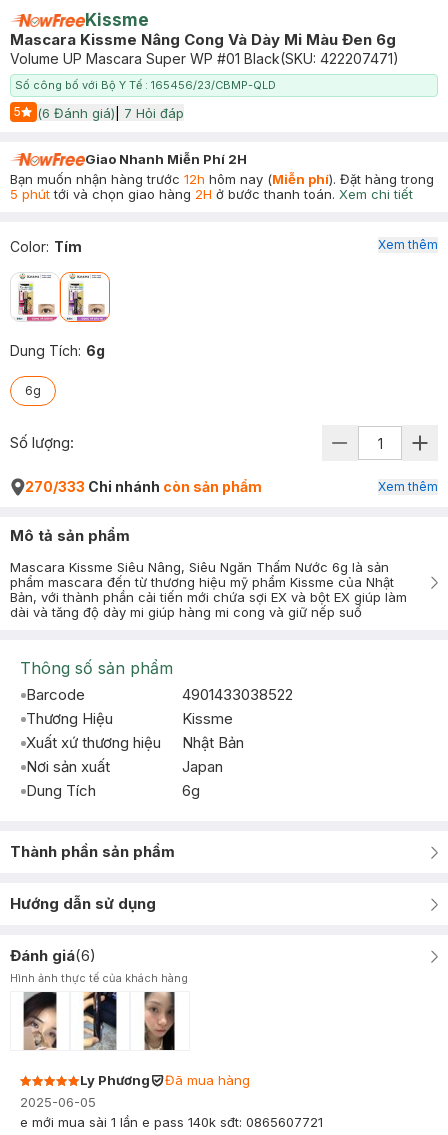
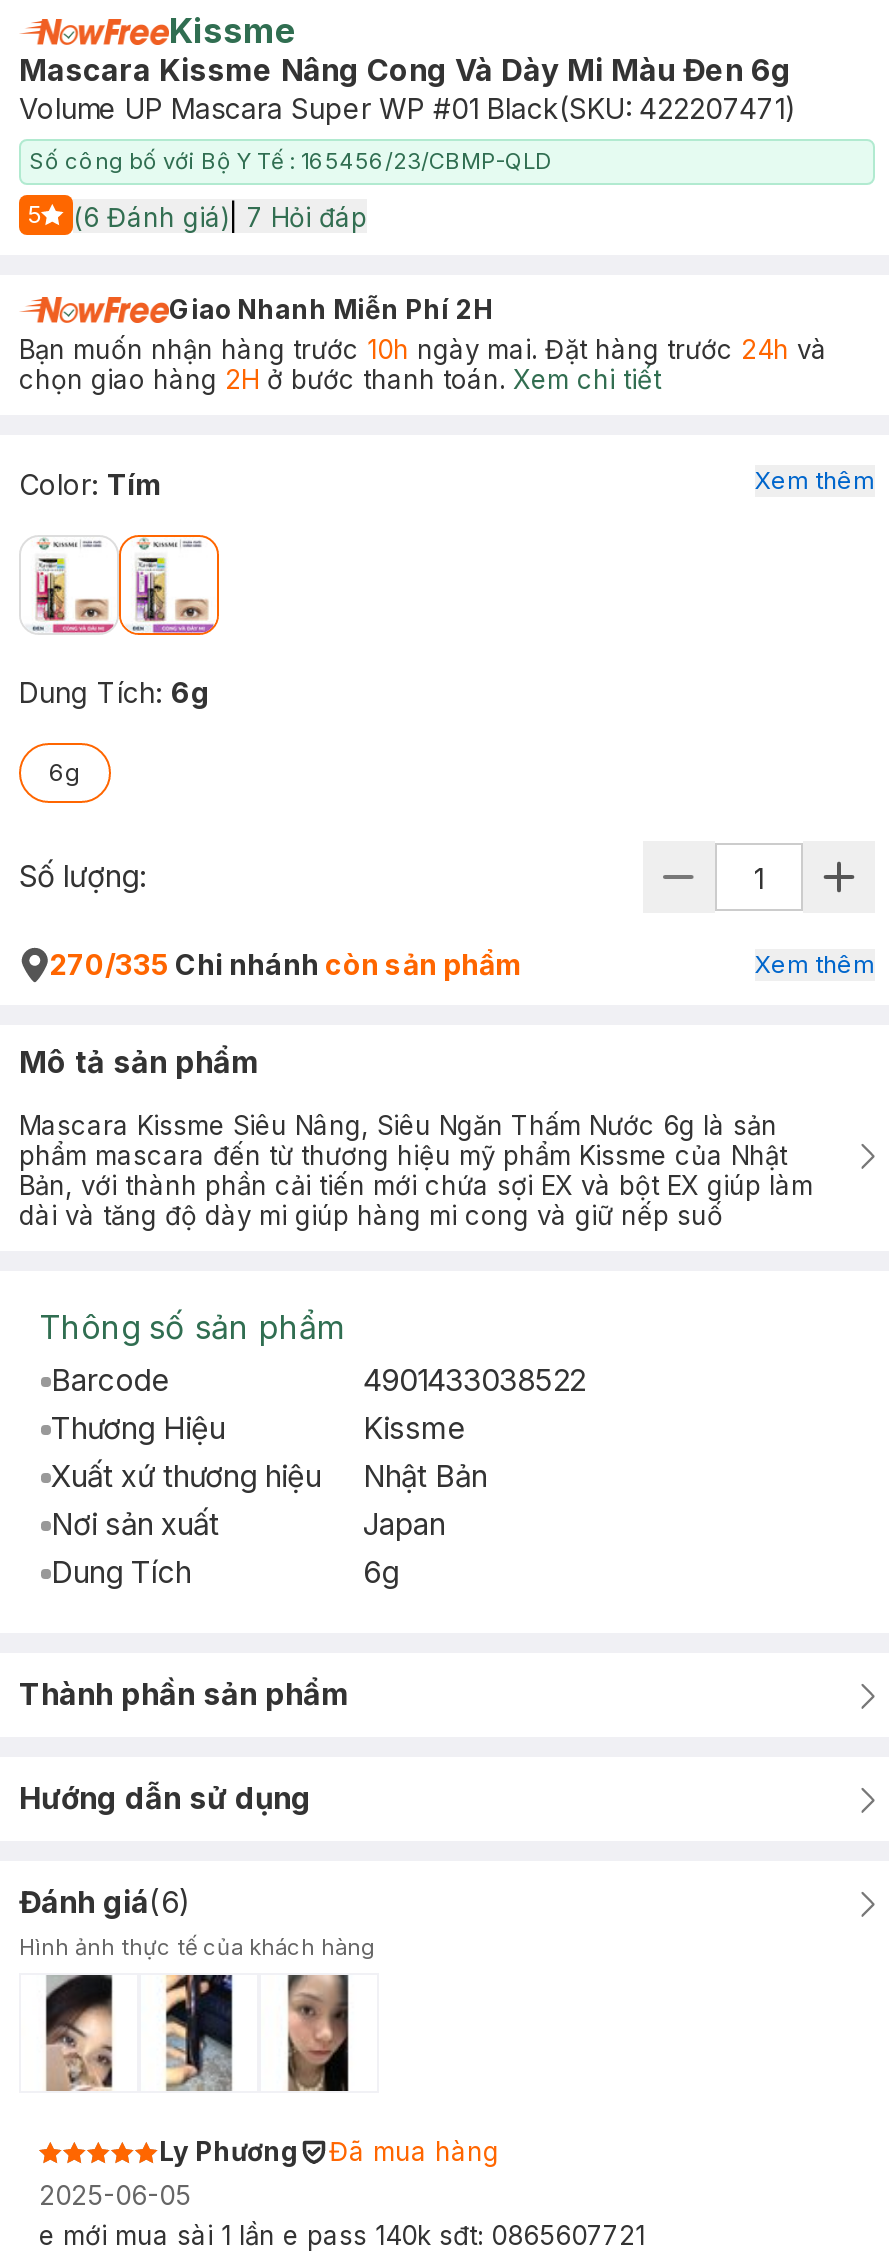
[10,171,434,202] Bạn muốn nhận hàng trước 12h hôm nay (Miễn phí). Đặt hàng trong | 5 phút tới và chọn giao hàng 2H ở bước thanh toán. Xem chi tiết -> [19,333,827,395] Bạn muốn nhận hàng trước 10h ngày mai. Đặt hàng trước 24h và | chọn giao hàng 2H ở bước thanh toán. Xem chi tiết
[25,478,262,495] 270/333 Chi nhánh còn sản phẩm -> [49,947,523,981] 270/335 Chi nhánh còn sản phẩm

